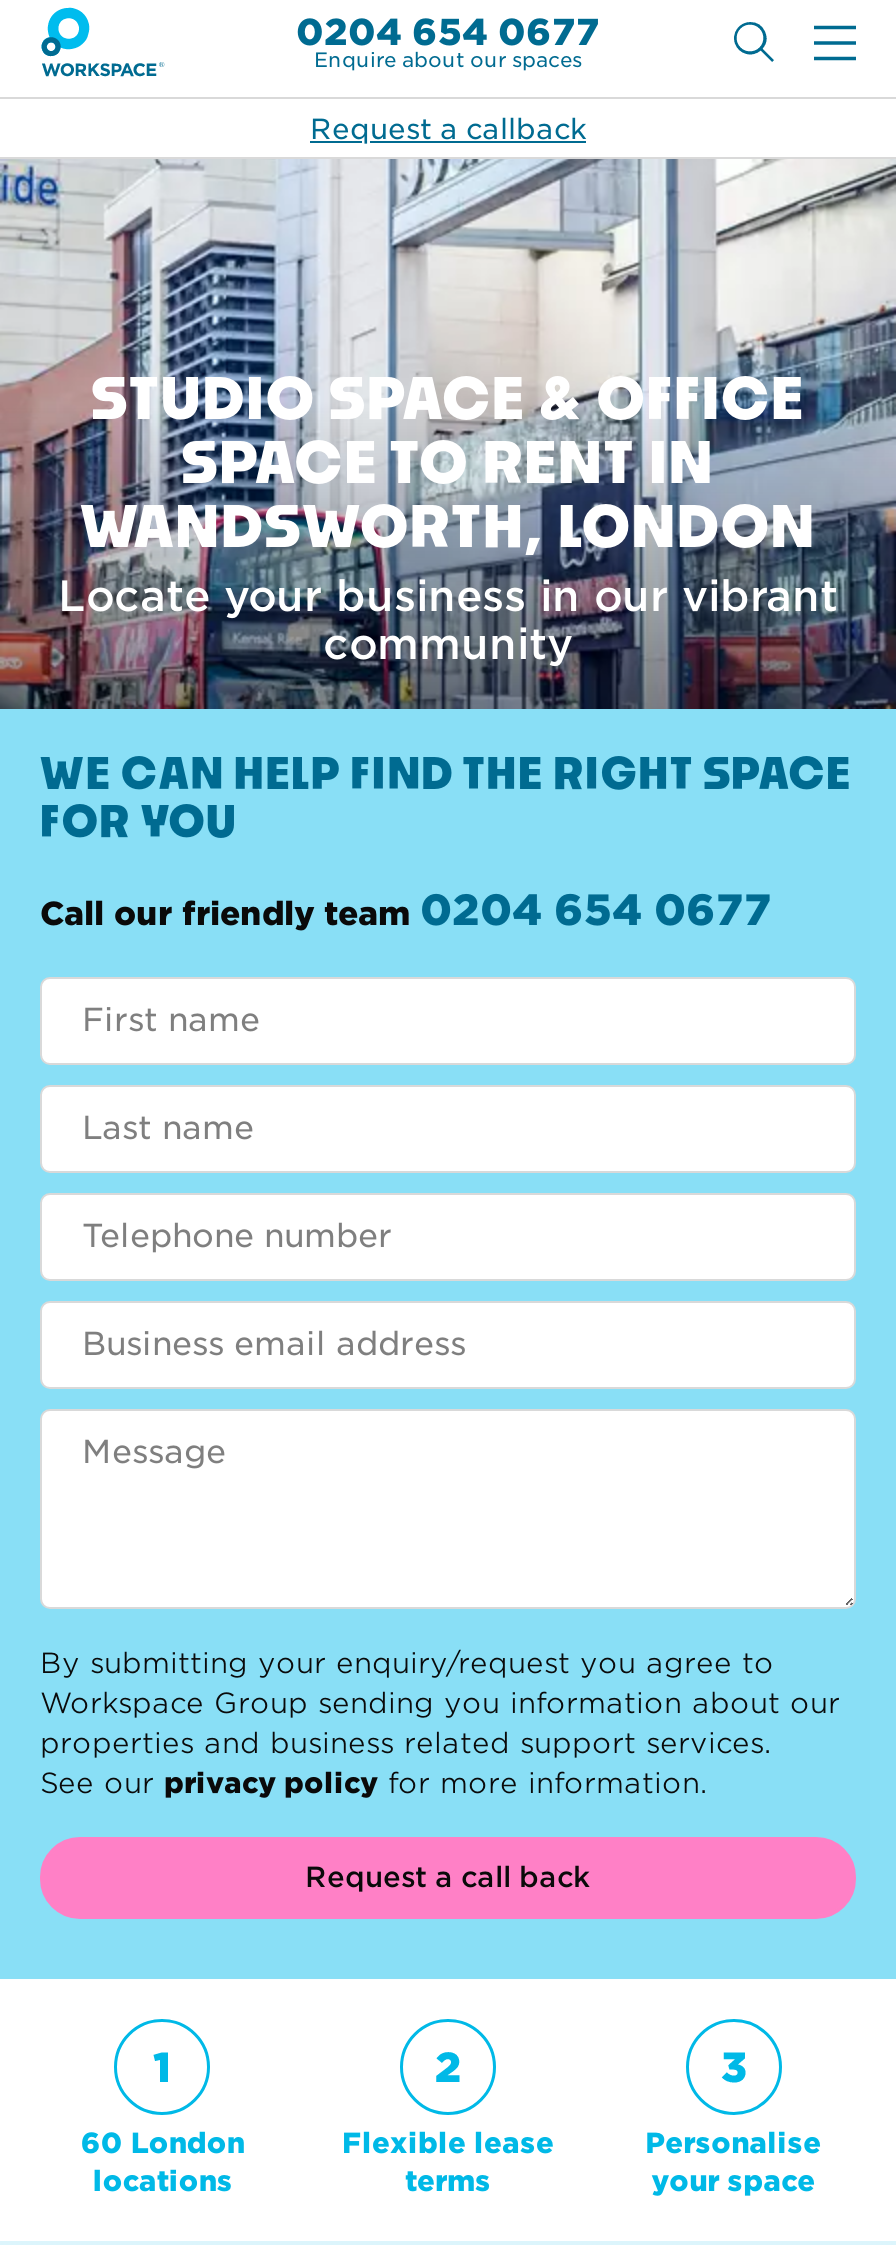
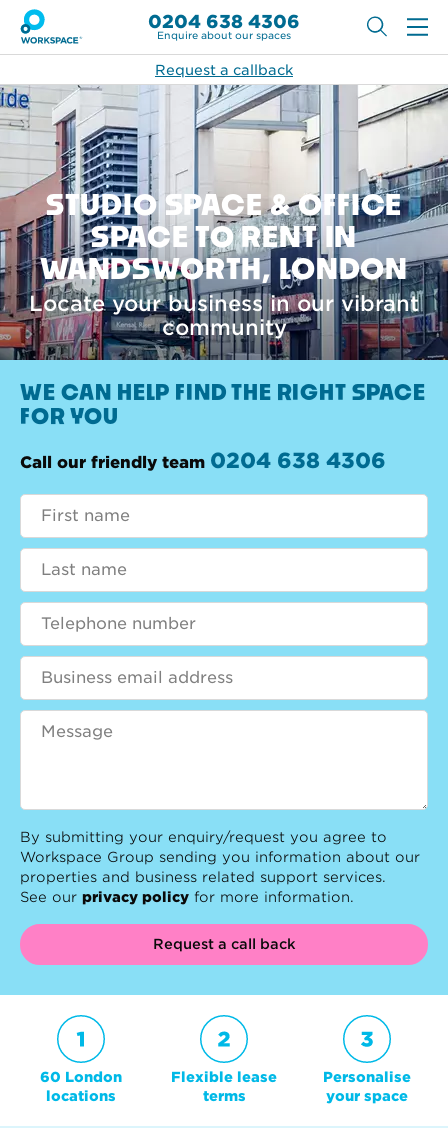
[296,11,600,53] 0204 654 0677 -> [148,11,300,32] 0204 638 4306
[40,885,772,935] Call our friendly team 0204 654 0677 -> [20,448,386,473] Call our friendly team 0204 638 4306

